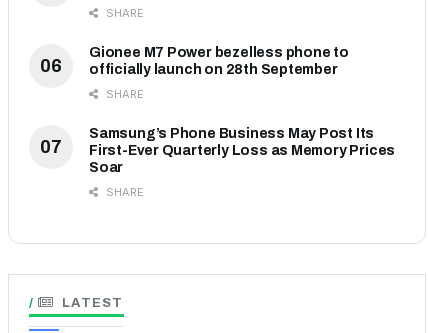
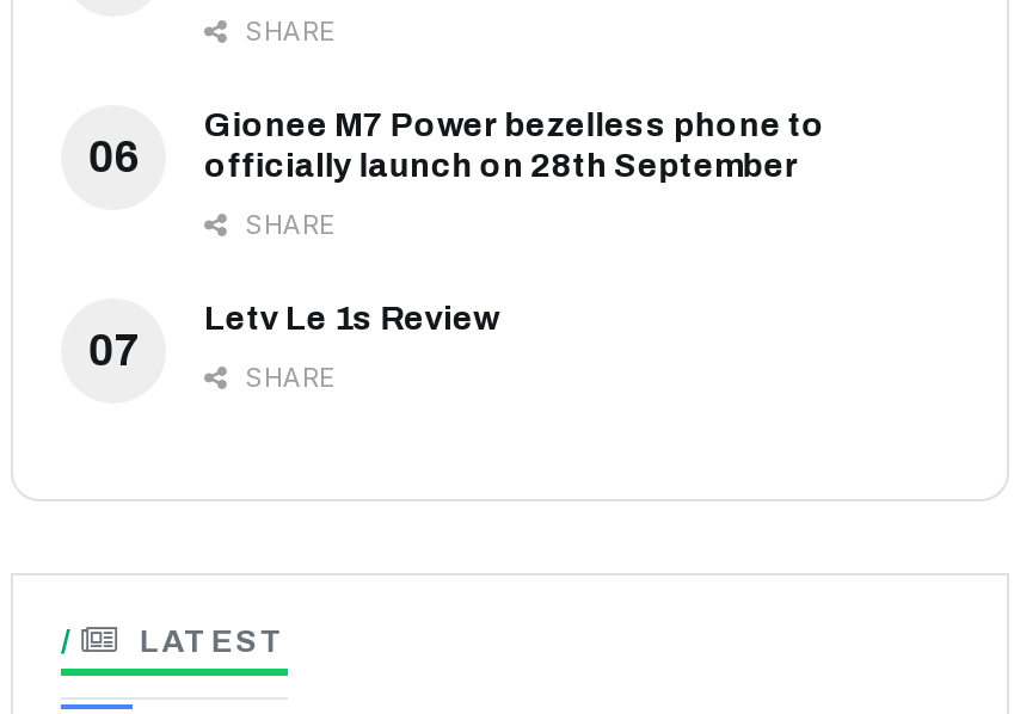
[89,126,395,175] Samsung’s Phone Business May Post Its | First-Ever Quarterly Loss as Memory Prices | Soar -> [204,300,499,336] Letv Le 1s Review

